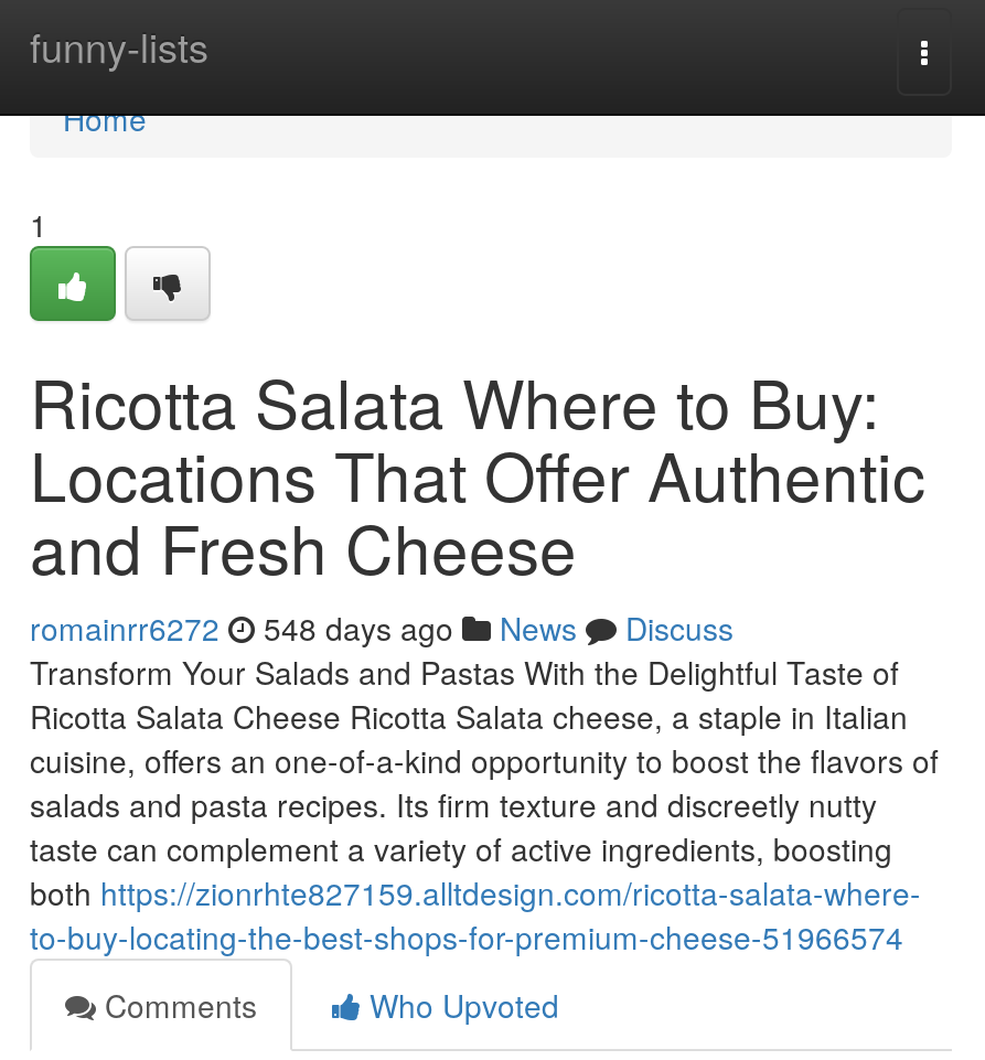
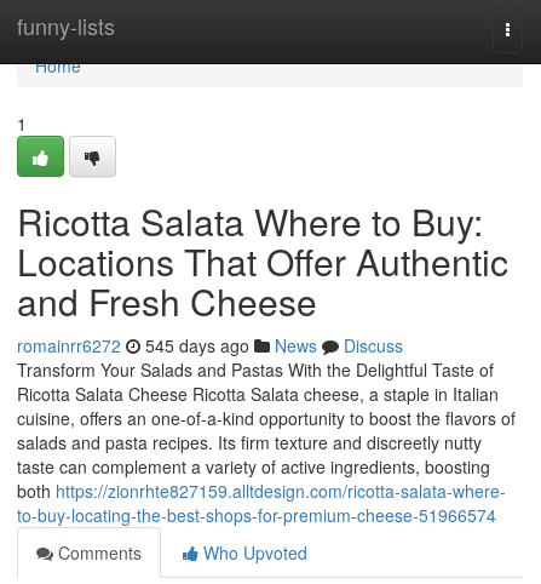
[30,606,734,650] romainrr6272 548 days ago News Discuss -> [17,333,403,357] romainrr6272 545 days ago News Discuss

